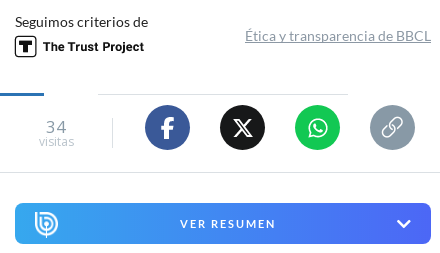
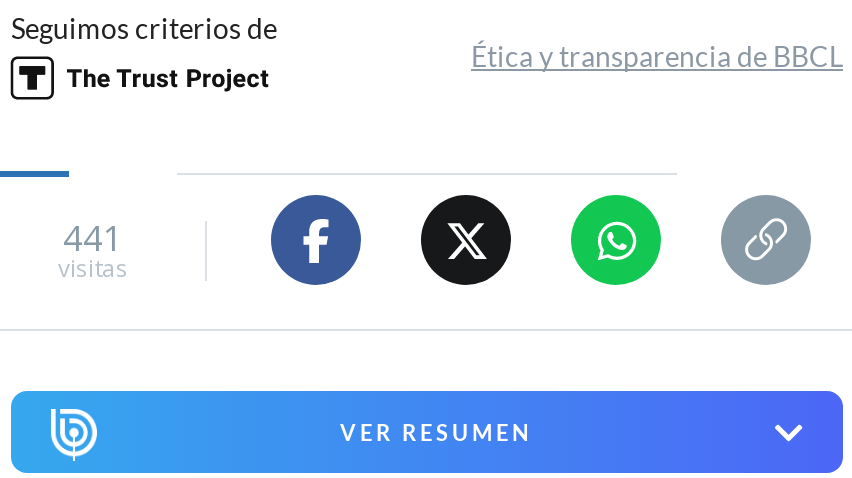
[46,115,66,138] 34 -> [63,215,123,261] 441

